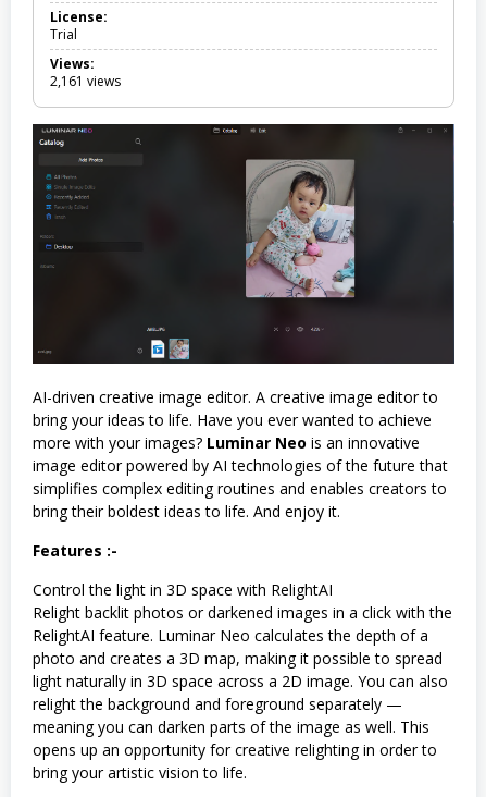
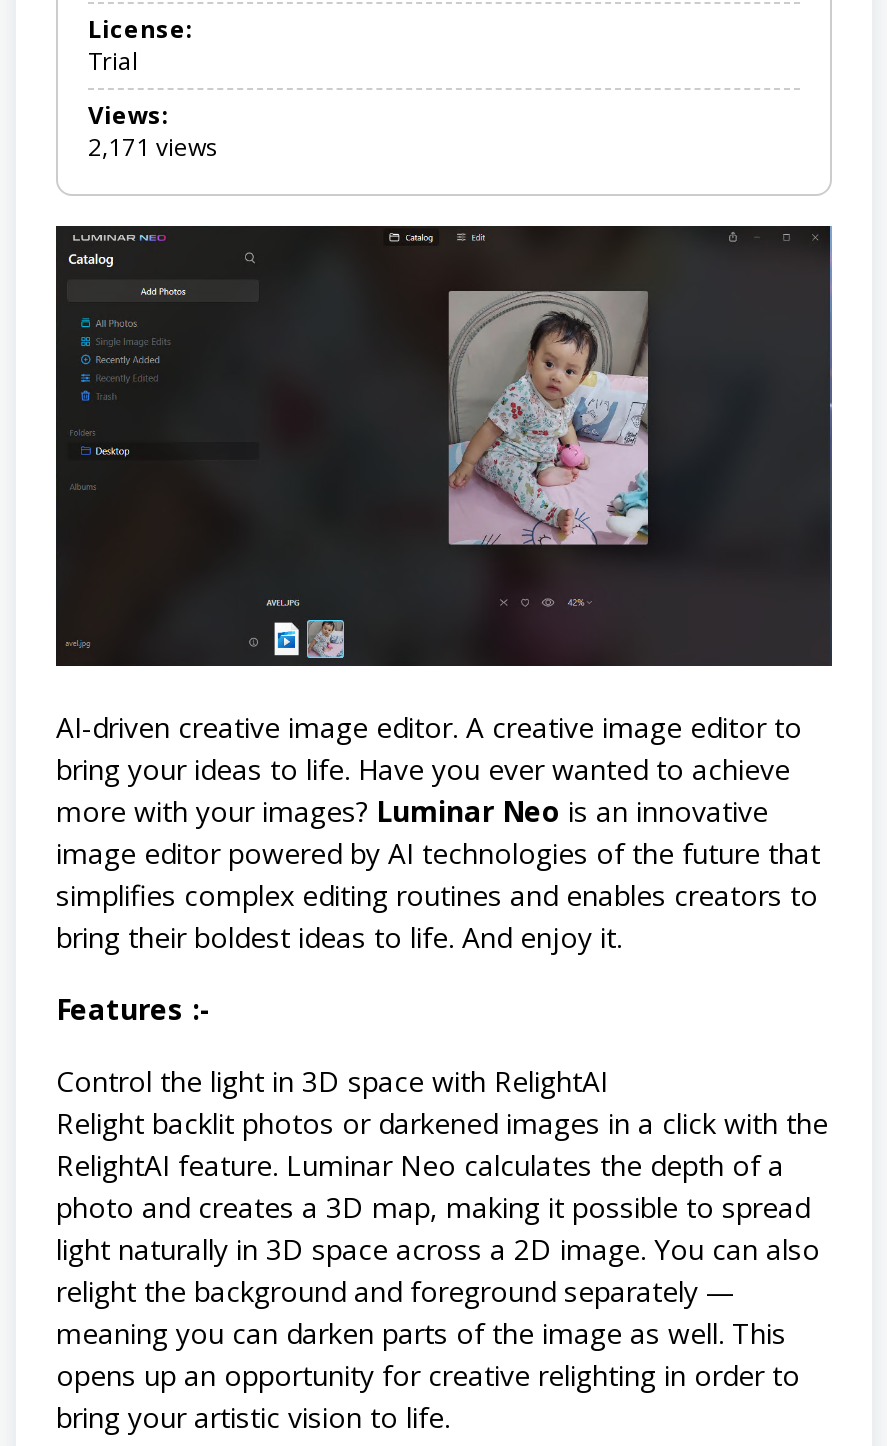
[50,72,121,90] 2,161 views -> [88,130,218,164] 2,171 views

